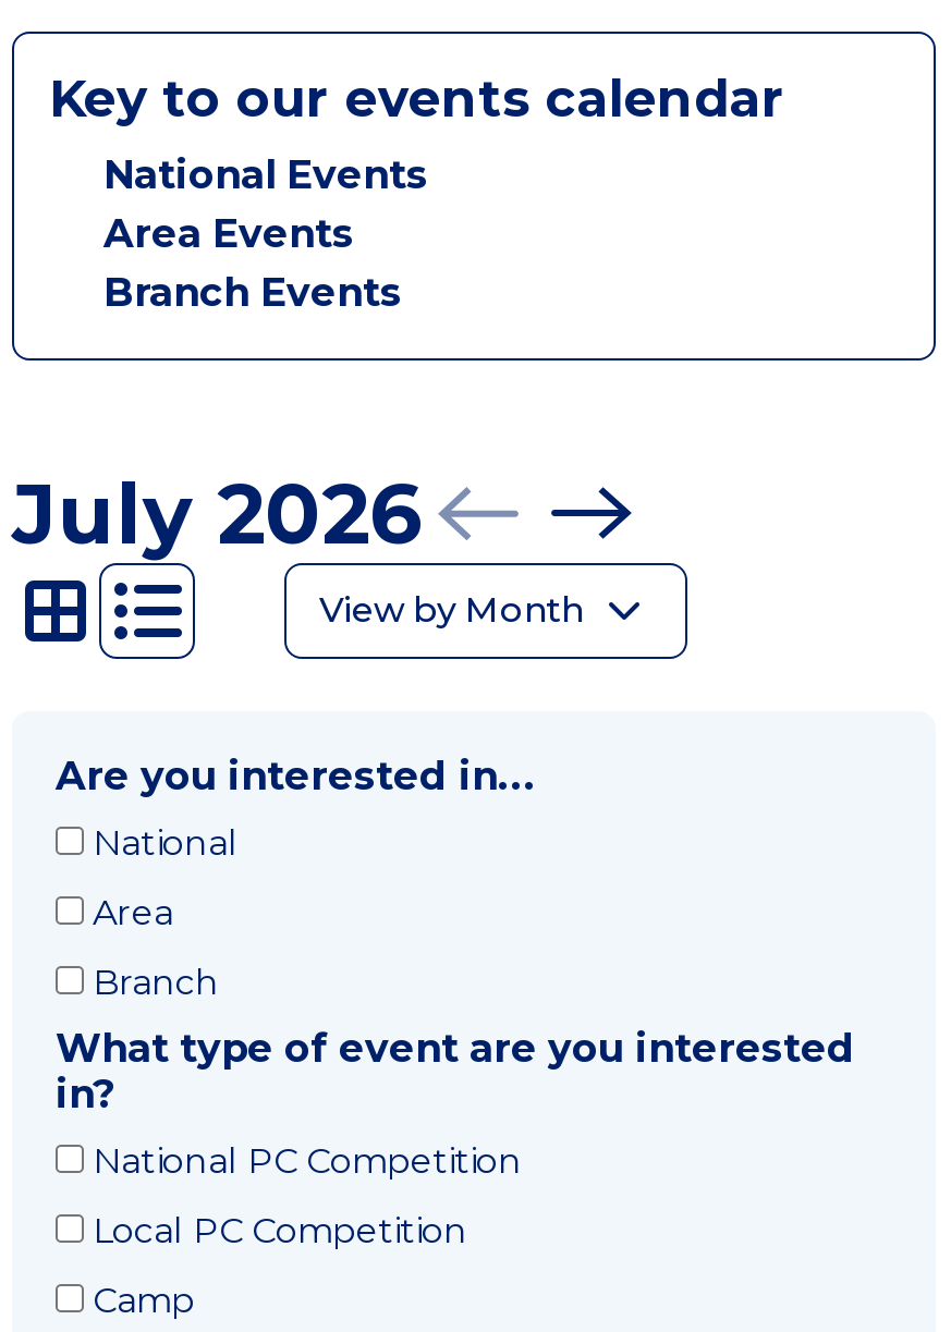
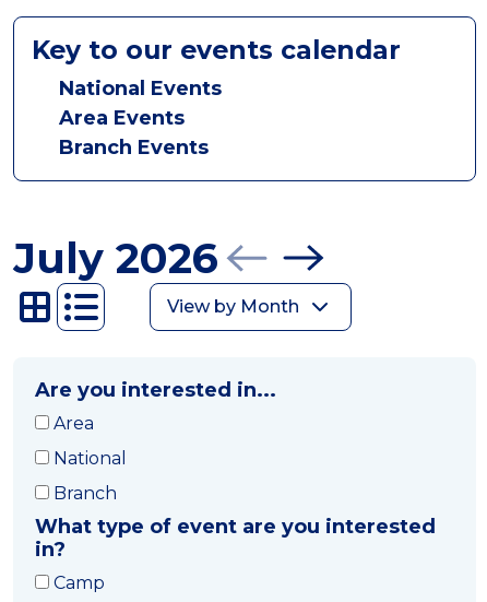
moved [93,821,239,863] -> [54,448,127,468]: National
[93,1139,522,1251] National PC Competition | Local PC Competition -> none

